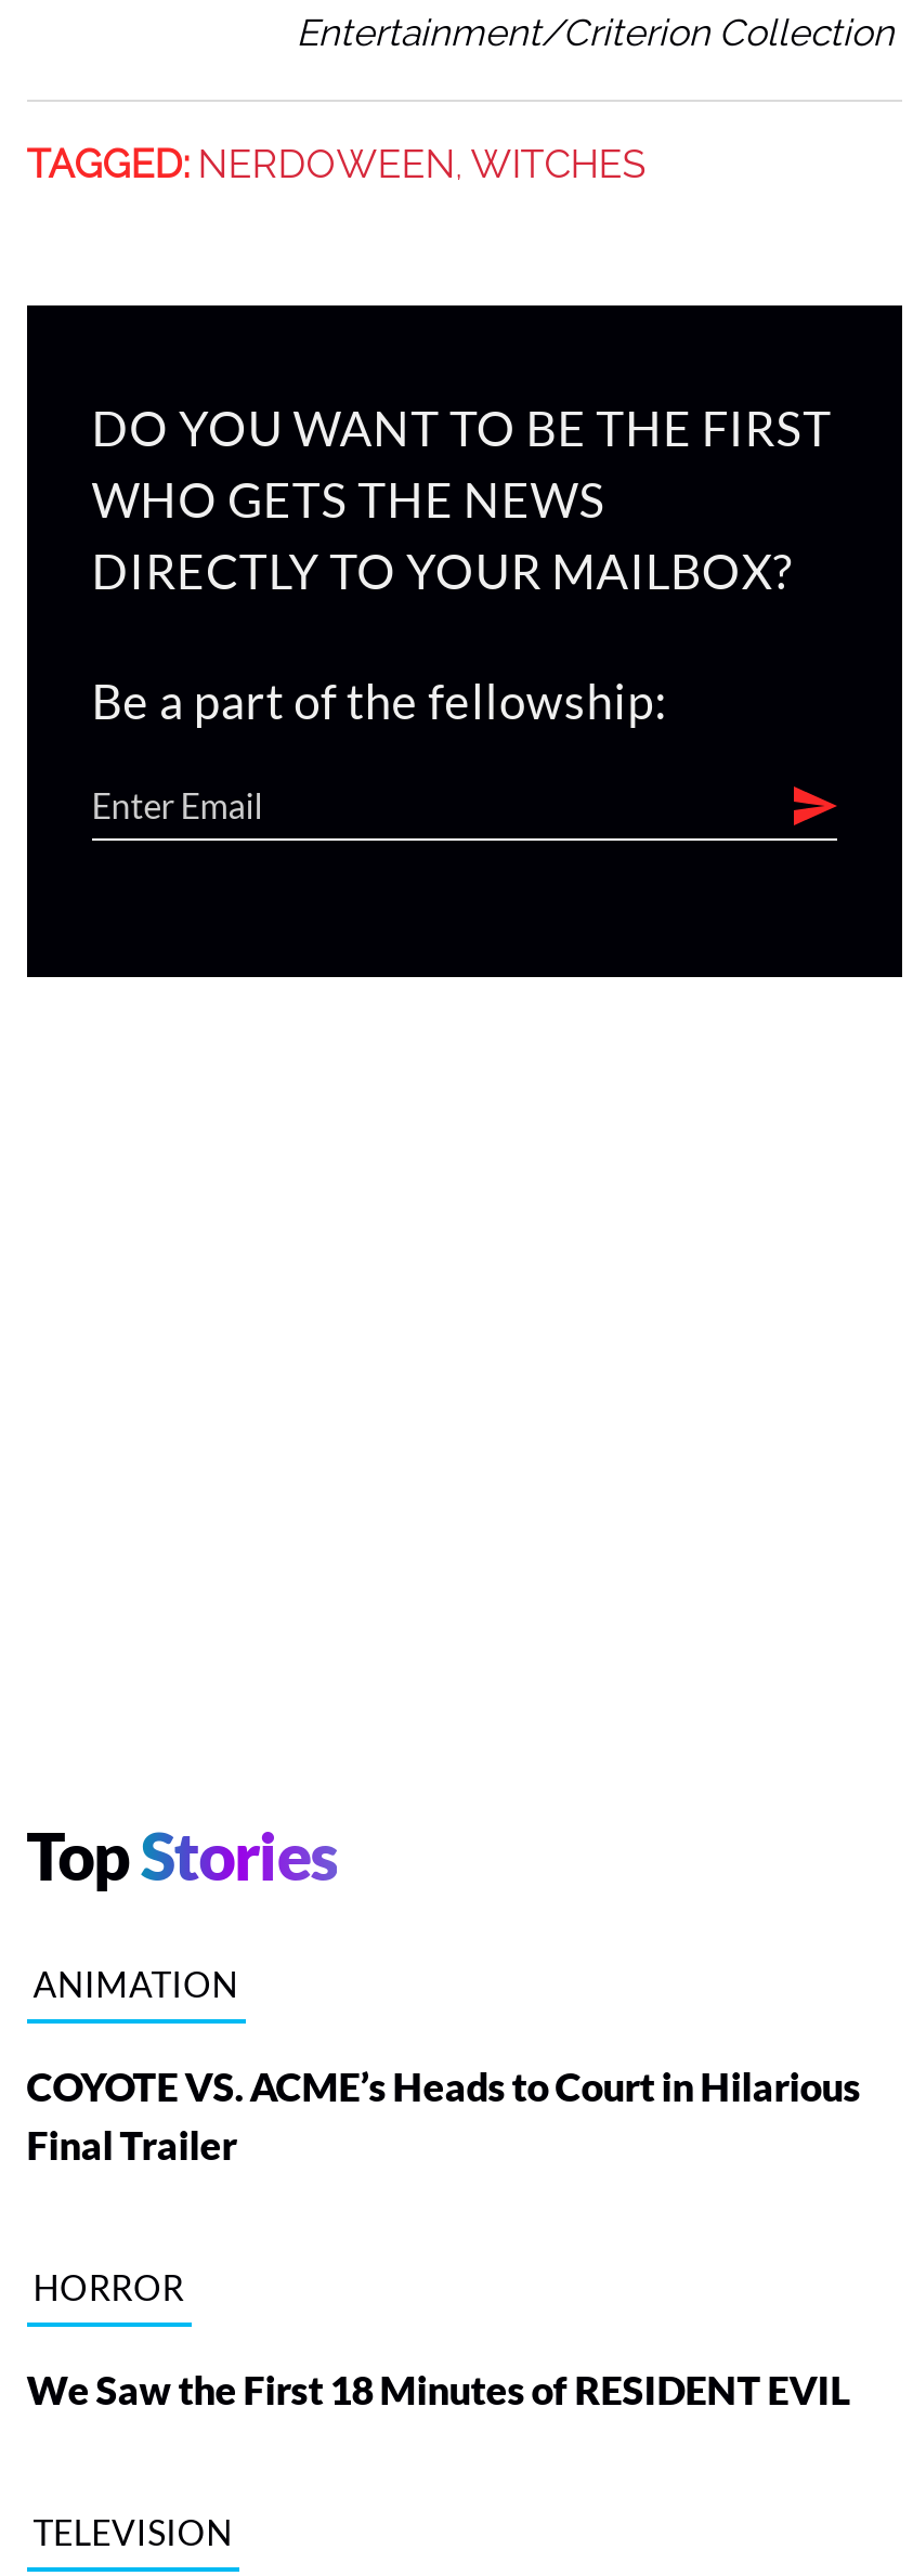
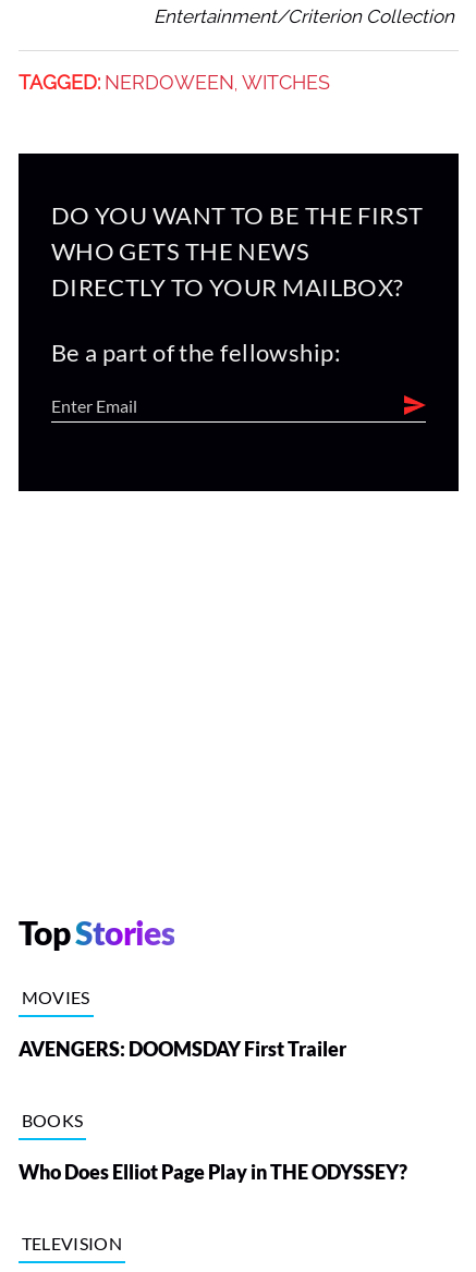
[33,1962,238,2003] ANIMATION -> [21,987,90,1007] MOVIES
[26,2062,860,2168] COYOTE VS. ACME’s Heads to Court in Hilarious | Final Trailer -> [18,1037,346,1061] AVENGERS: DOOMSDAY First Trailer
[33,2265,184,2306] HORROR -> [21,1110,83,1131] BOOKS
[26,2365,850,2413] We Saw the First 18 Minutes of RESIDENT EVIL -> [18,1160,407,1184] Who Does Elliot Page Play in THE ODYSSEY?

